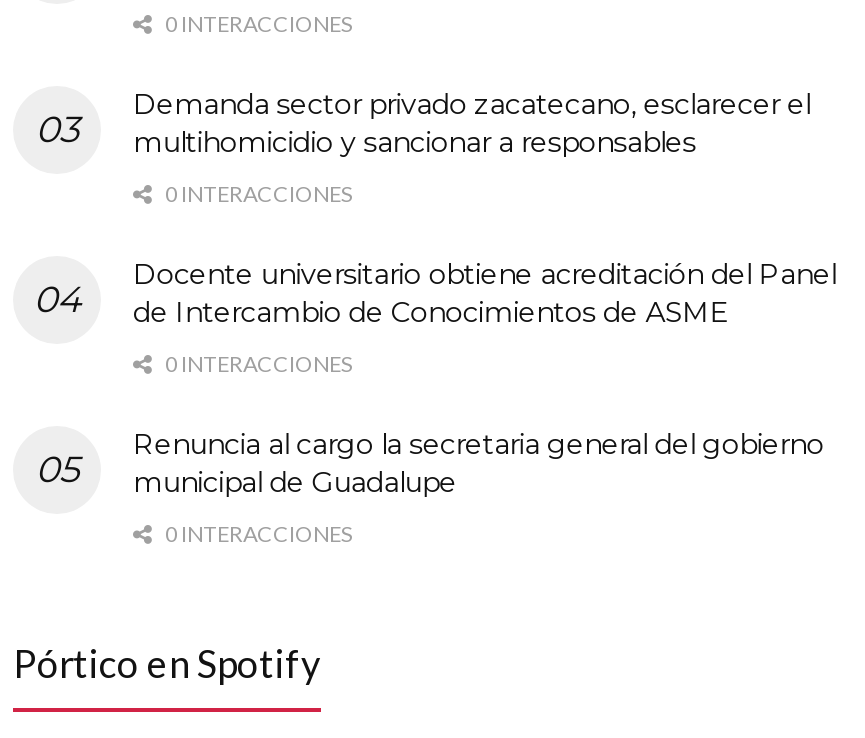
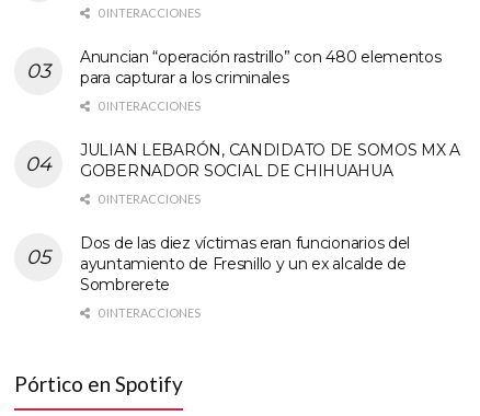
[133,87,810,161] Demanda sector privado zacatecano, esclarecer el | multihomicidio y sancionar a responsables -> [80,48,441,88] Anuncian “operación rastrillo” con 480 elementos | para capturar a los criminales
[133,257,836,331] Docente universitario obtiene acreditación del Panel | de Intercambio de Conocimientos de ASME -> [80,141,460,181] JULIAN LEBARÓN, CANDIDATO DE SOMOS MX A | GOBERNADOR SOCIAL DE CHIHUAHUA
[133,427,824,501] Renuncia al cargo la secretaria general del gobierno | municipal de Guadalupe -> [80,234,410,295] Dos de las diez víctimas eran funcionarios del | ayuntamiento de Fresnillo y un ex alcalde de | Sombrerete

